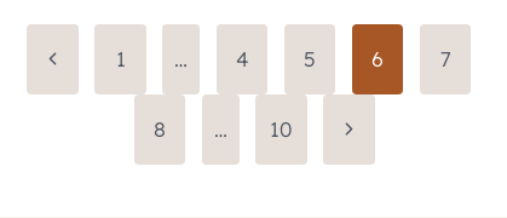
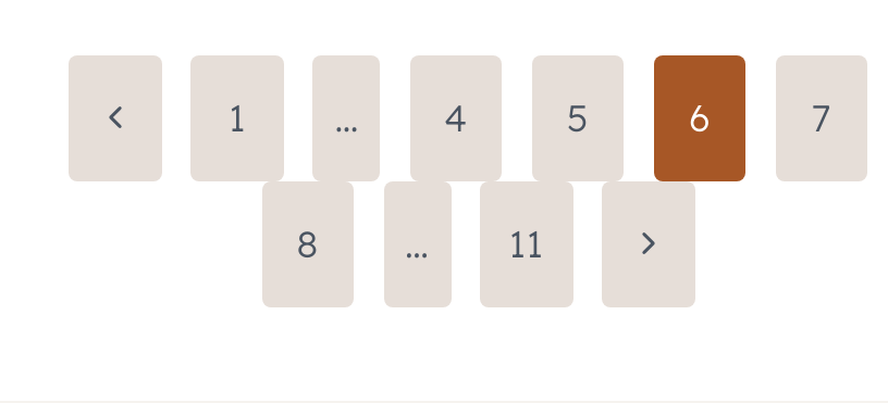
[270,117,292,142] 10 -> [509,221,543,267] 11

